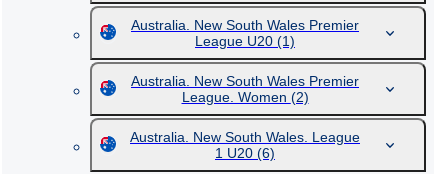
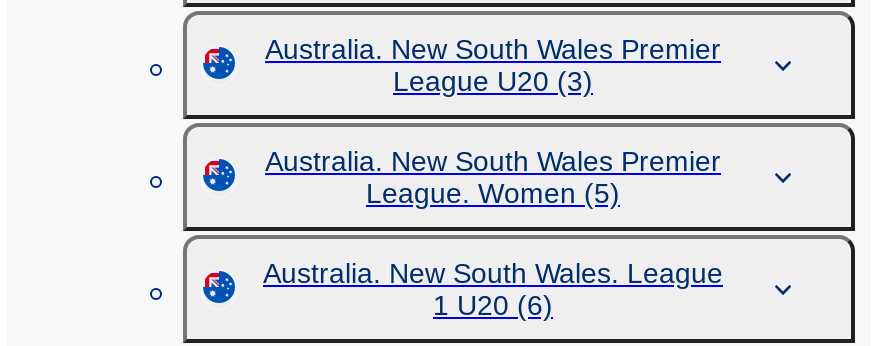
[195,33,295,49] League U20 (1) -> [393,65,593,97] League U20 (3)
[181,89,308,105] League. Women (2) -> [366,177,620,209] League. Women (5)

